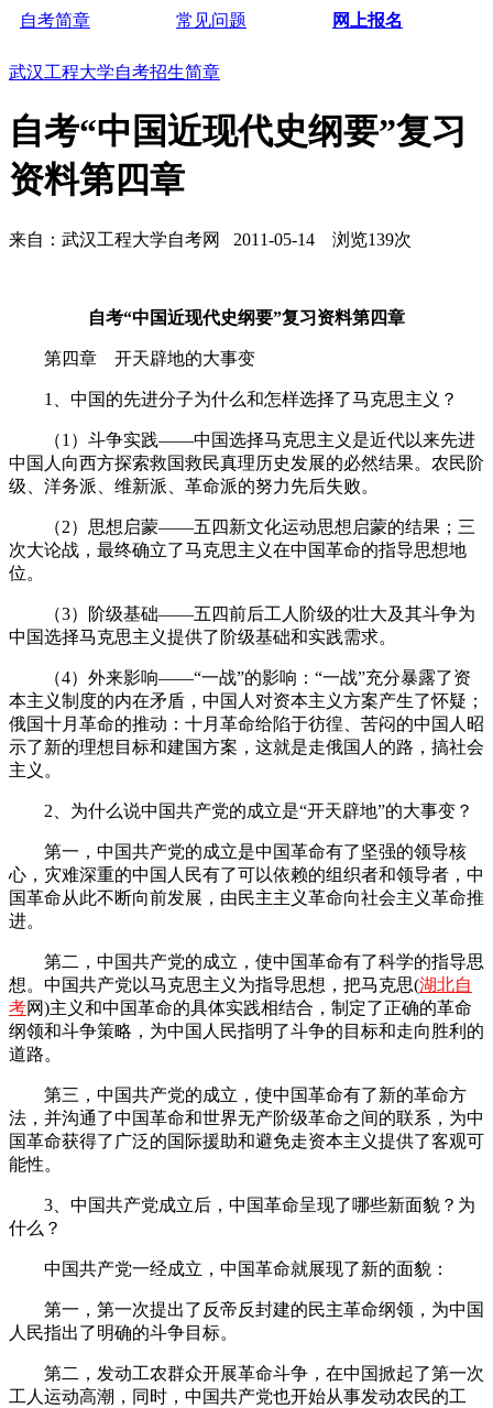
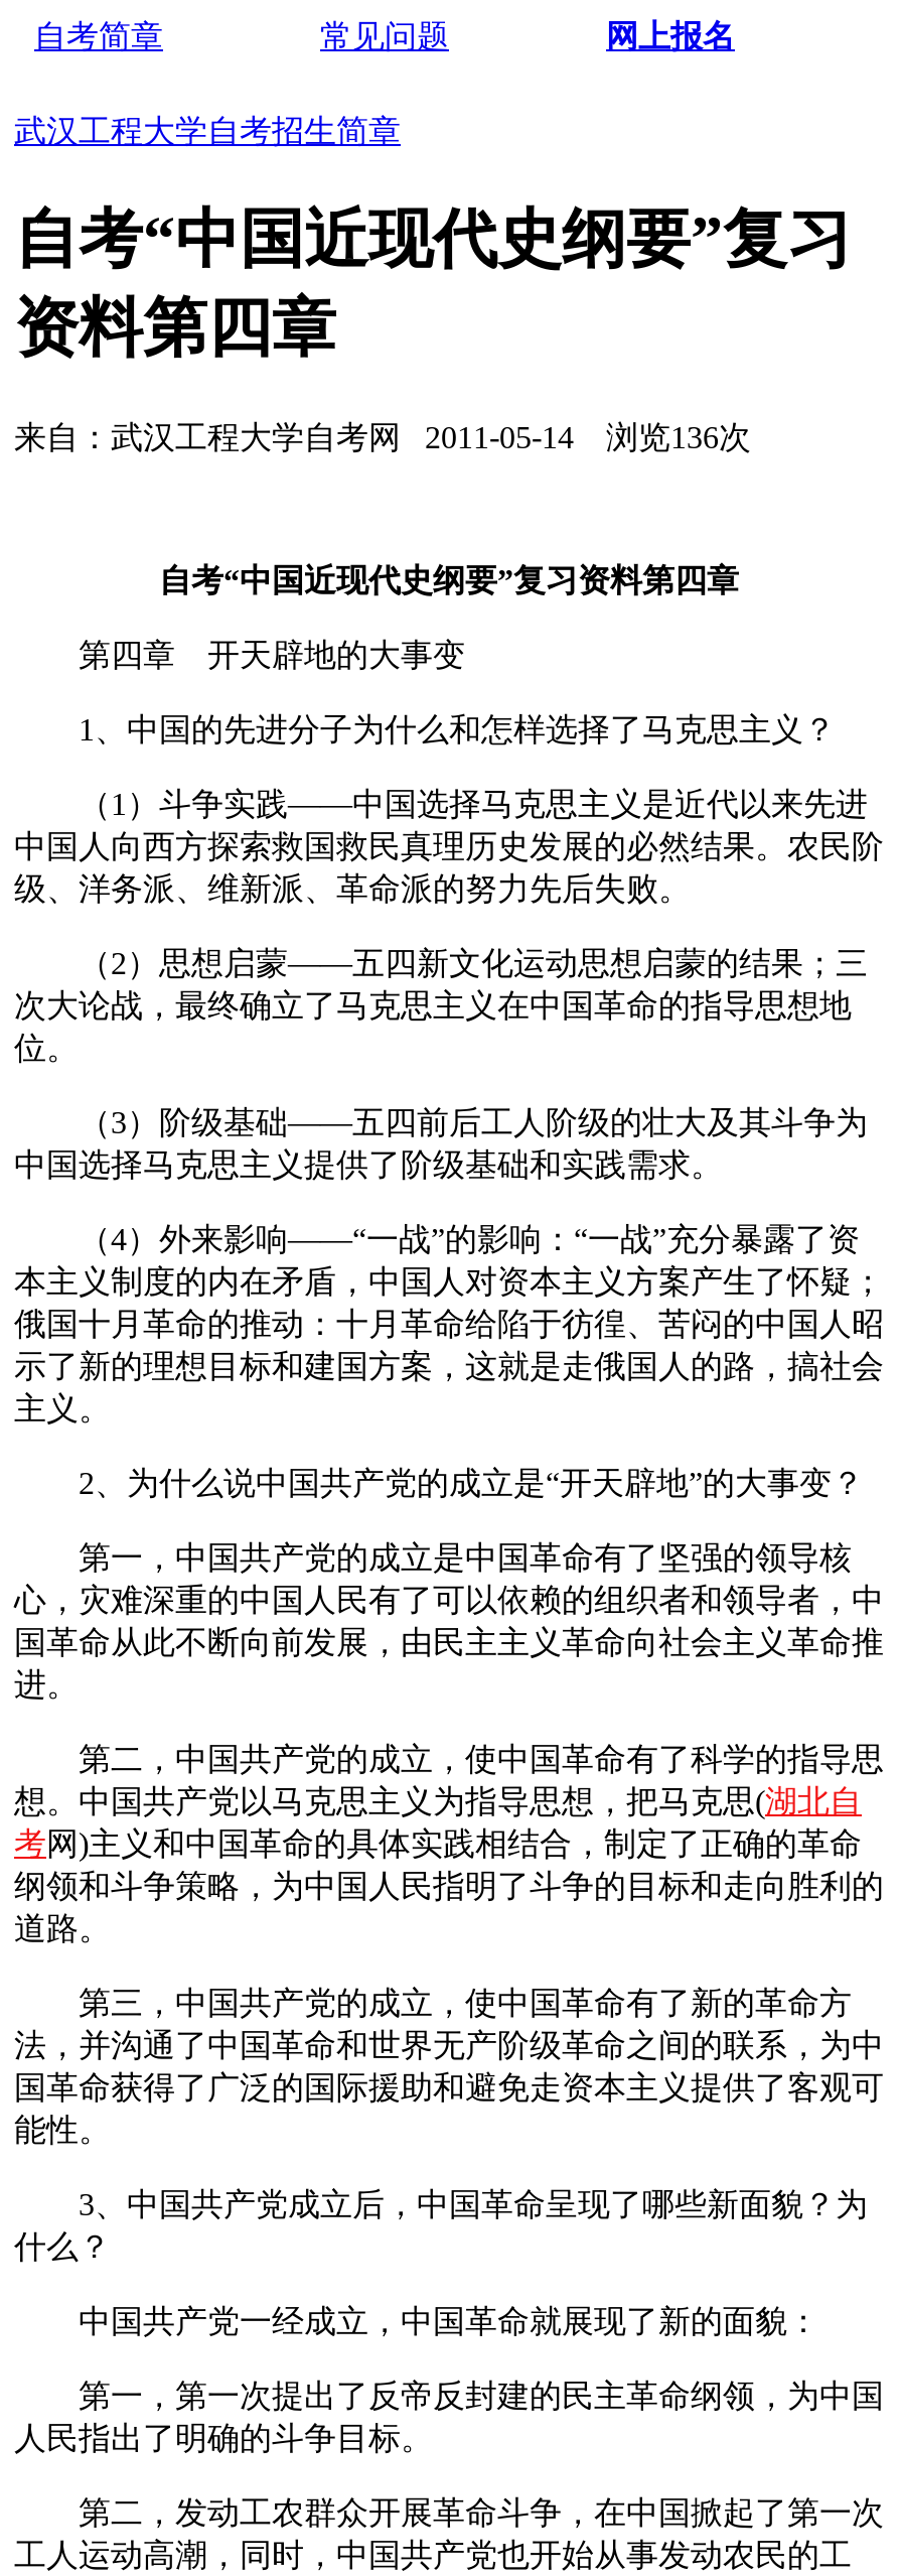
[9,230,412,249] 来自：武汉工程大学自考网 2011-05-14 浏览139次 -> [14,420,751,454] 来自：武汉工程大学自考网 2011-05-14 浏览136次

